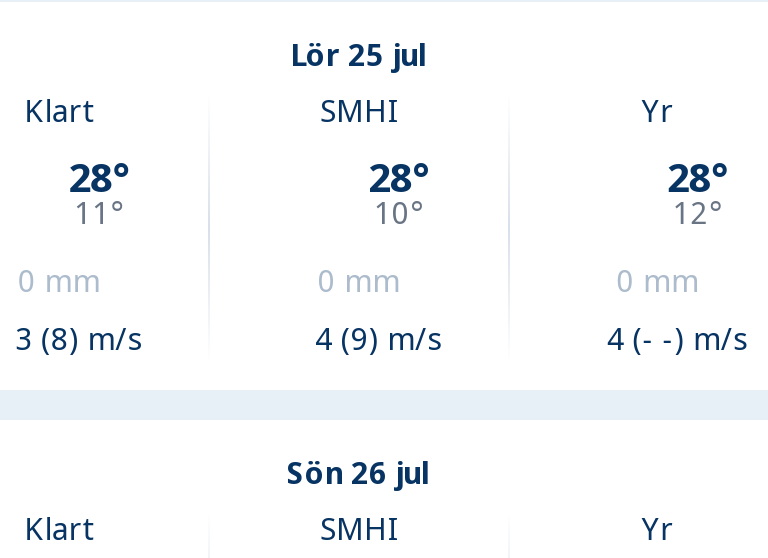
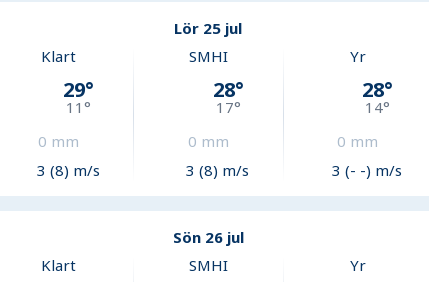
[68,150,130,204] 28° -> [63,76,94,103] 29°
[374,192,424,232] 10° -> [216,97,241,117] 17°
[673,192,723,232] 12° -> [365,97,390,117] 14°
[315,318,441,358] 4 (9) m/s -> [186,160,249,180] 3 (8) m/s
[607,318,747,358] 4 (- -) m/s -> [332,160,402,180] 3 (- -) m/s

